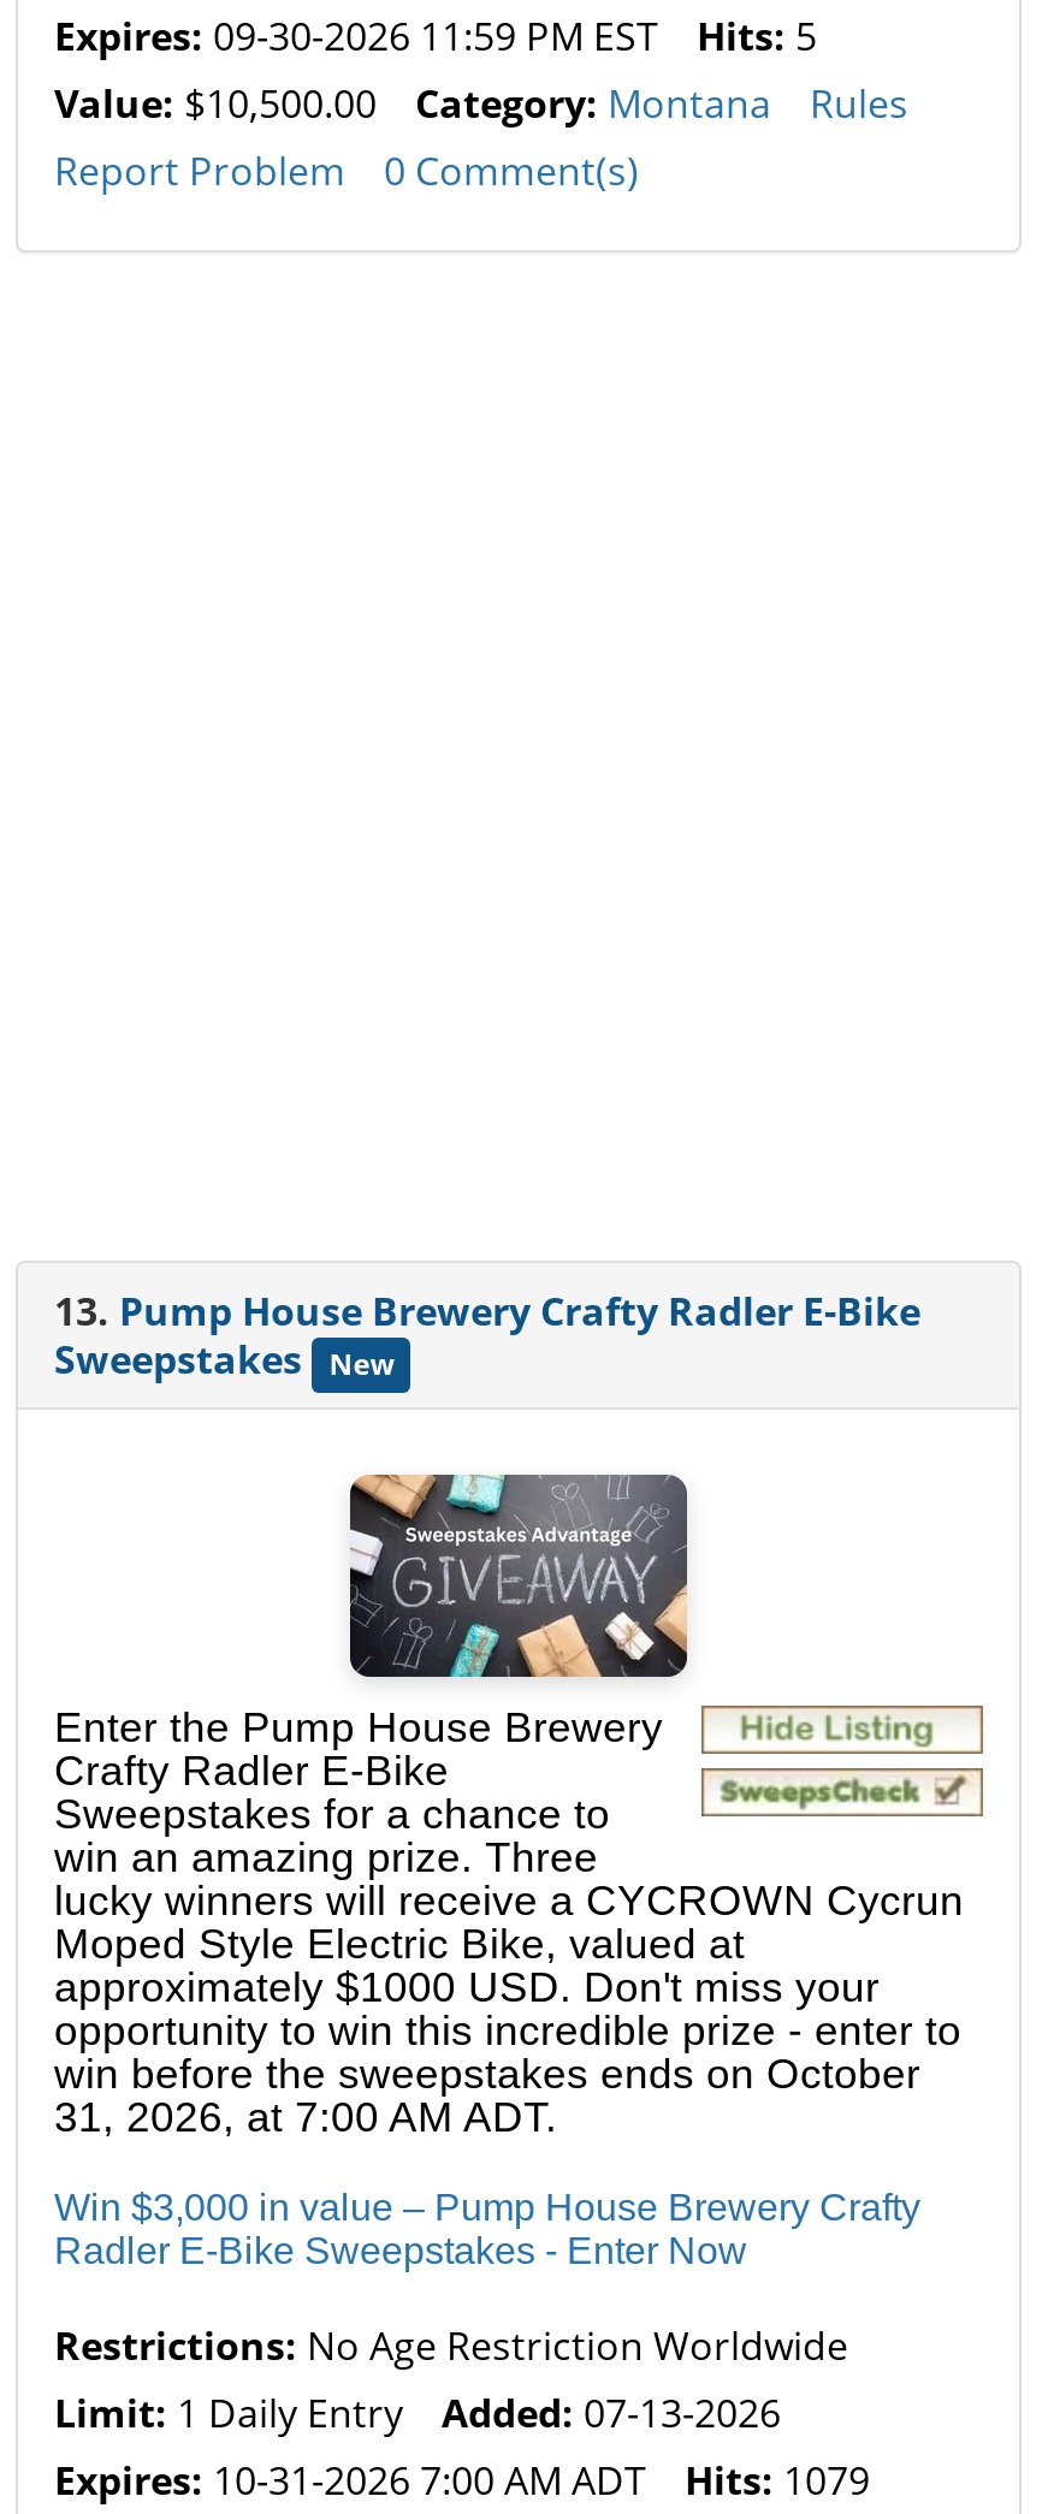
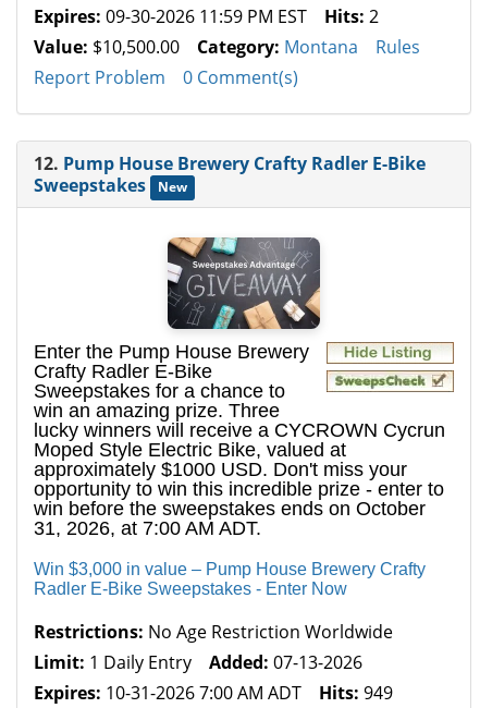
[54,10,817,63] Expires: 09-30-2026 11:59 PM EST Hits: 5 -> [34,5,379,29] Expires: 09-30-2026 11:59 PM EST Hits: 2
[54,1285,920,1338] 13. Pump House Brewery Crafty Radler E-Bike -> [34,152,426,176] 12. Pump House Brewery Crafty Radler E-Bike
[54,2454,870,2507] Expires: 10-31-2026 7:00 AM ADT Hits: 1079 -> [34,681,393,705] Expires: 10-31-2026 7:00 AM ADT Hits: 949

